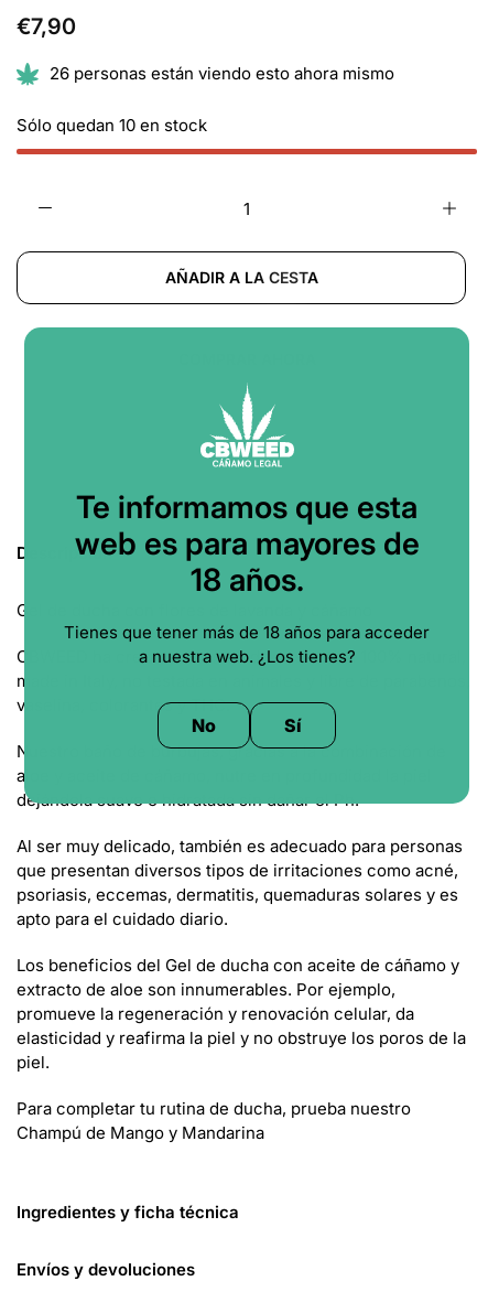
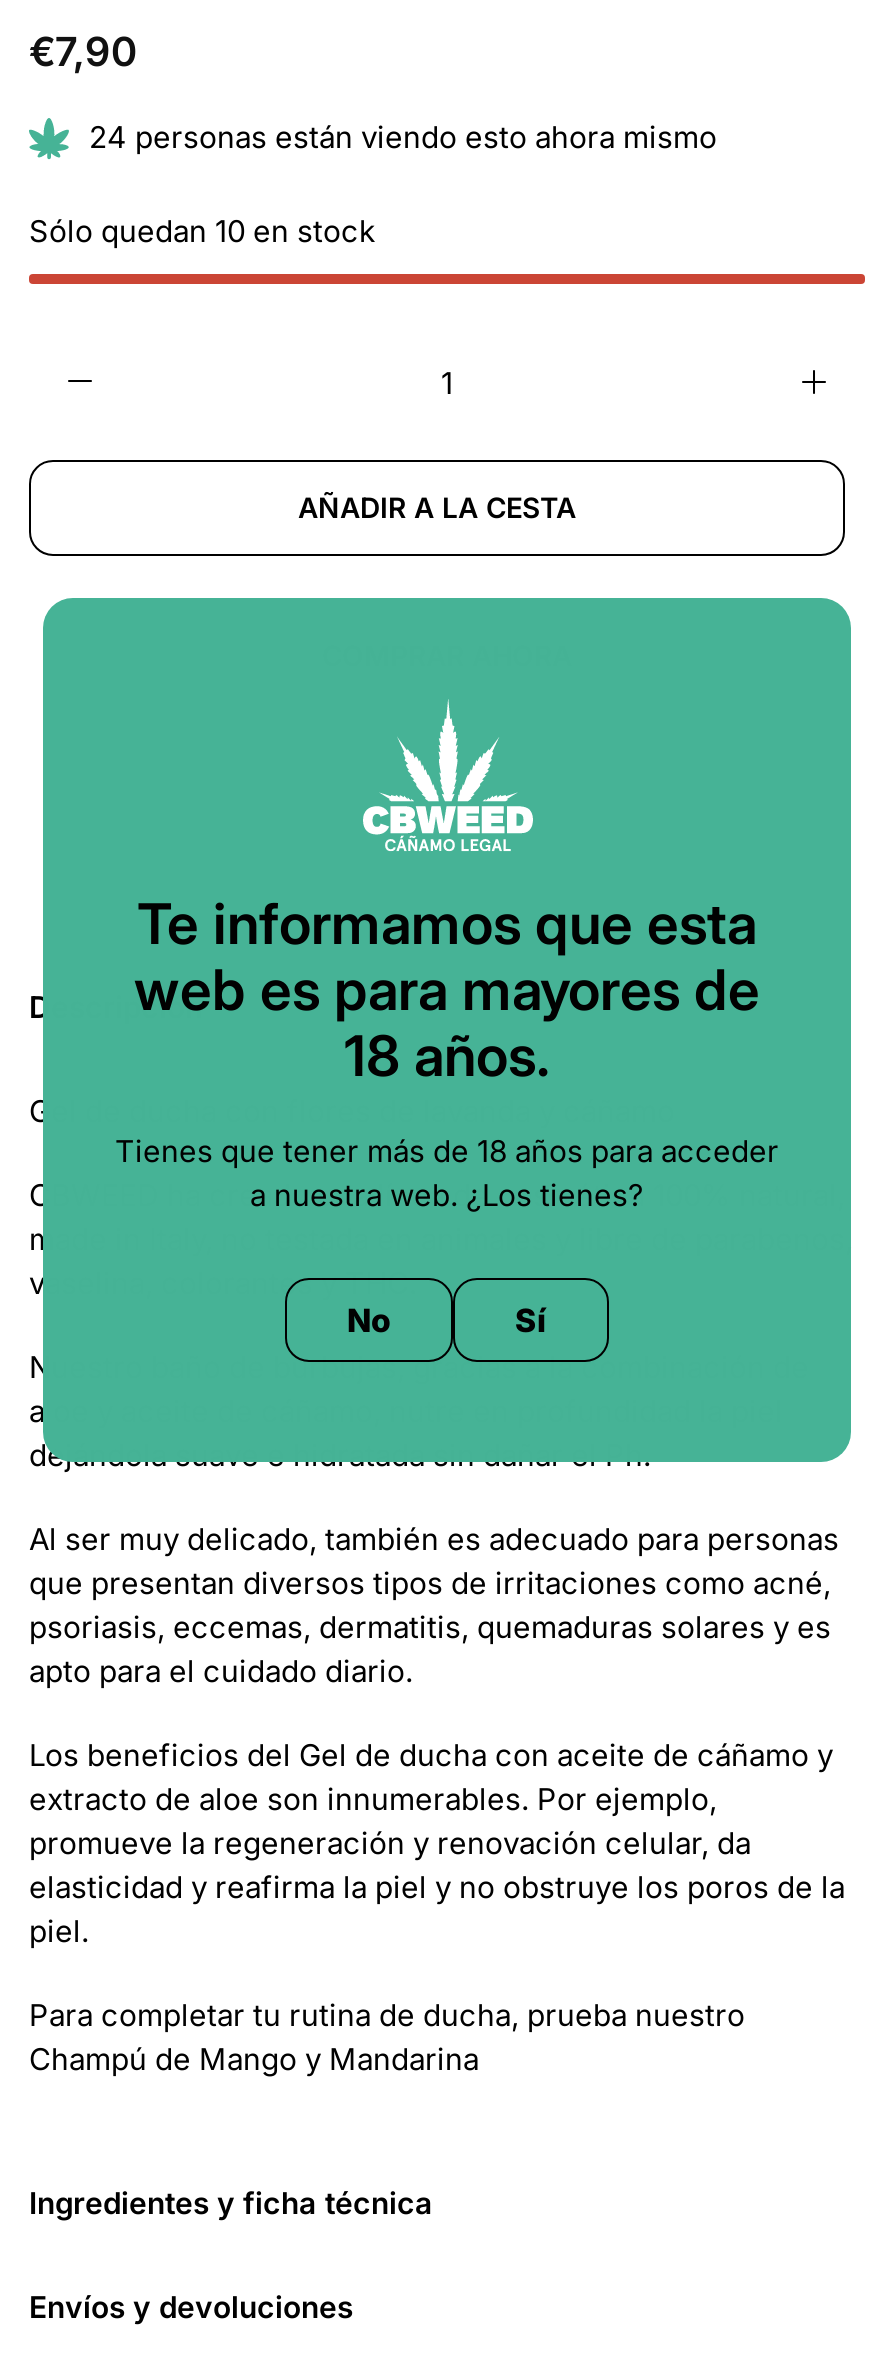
[50,63,394,84] 26 personas están viendo esto ahora mismo -> [89,118,717,156] 24 personas están viendo esto ahora mismo

